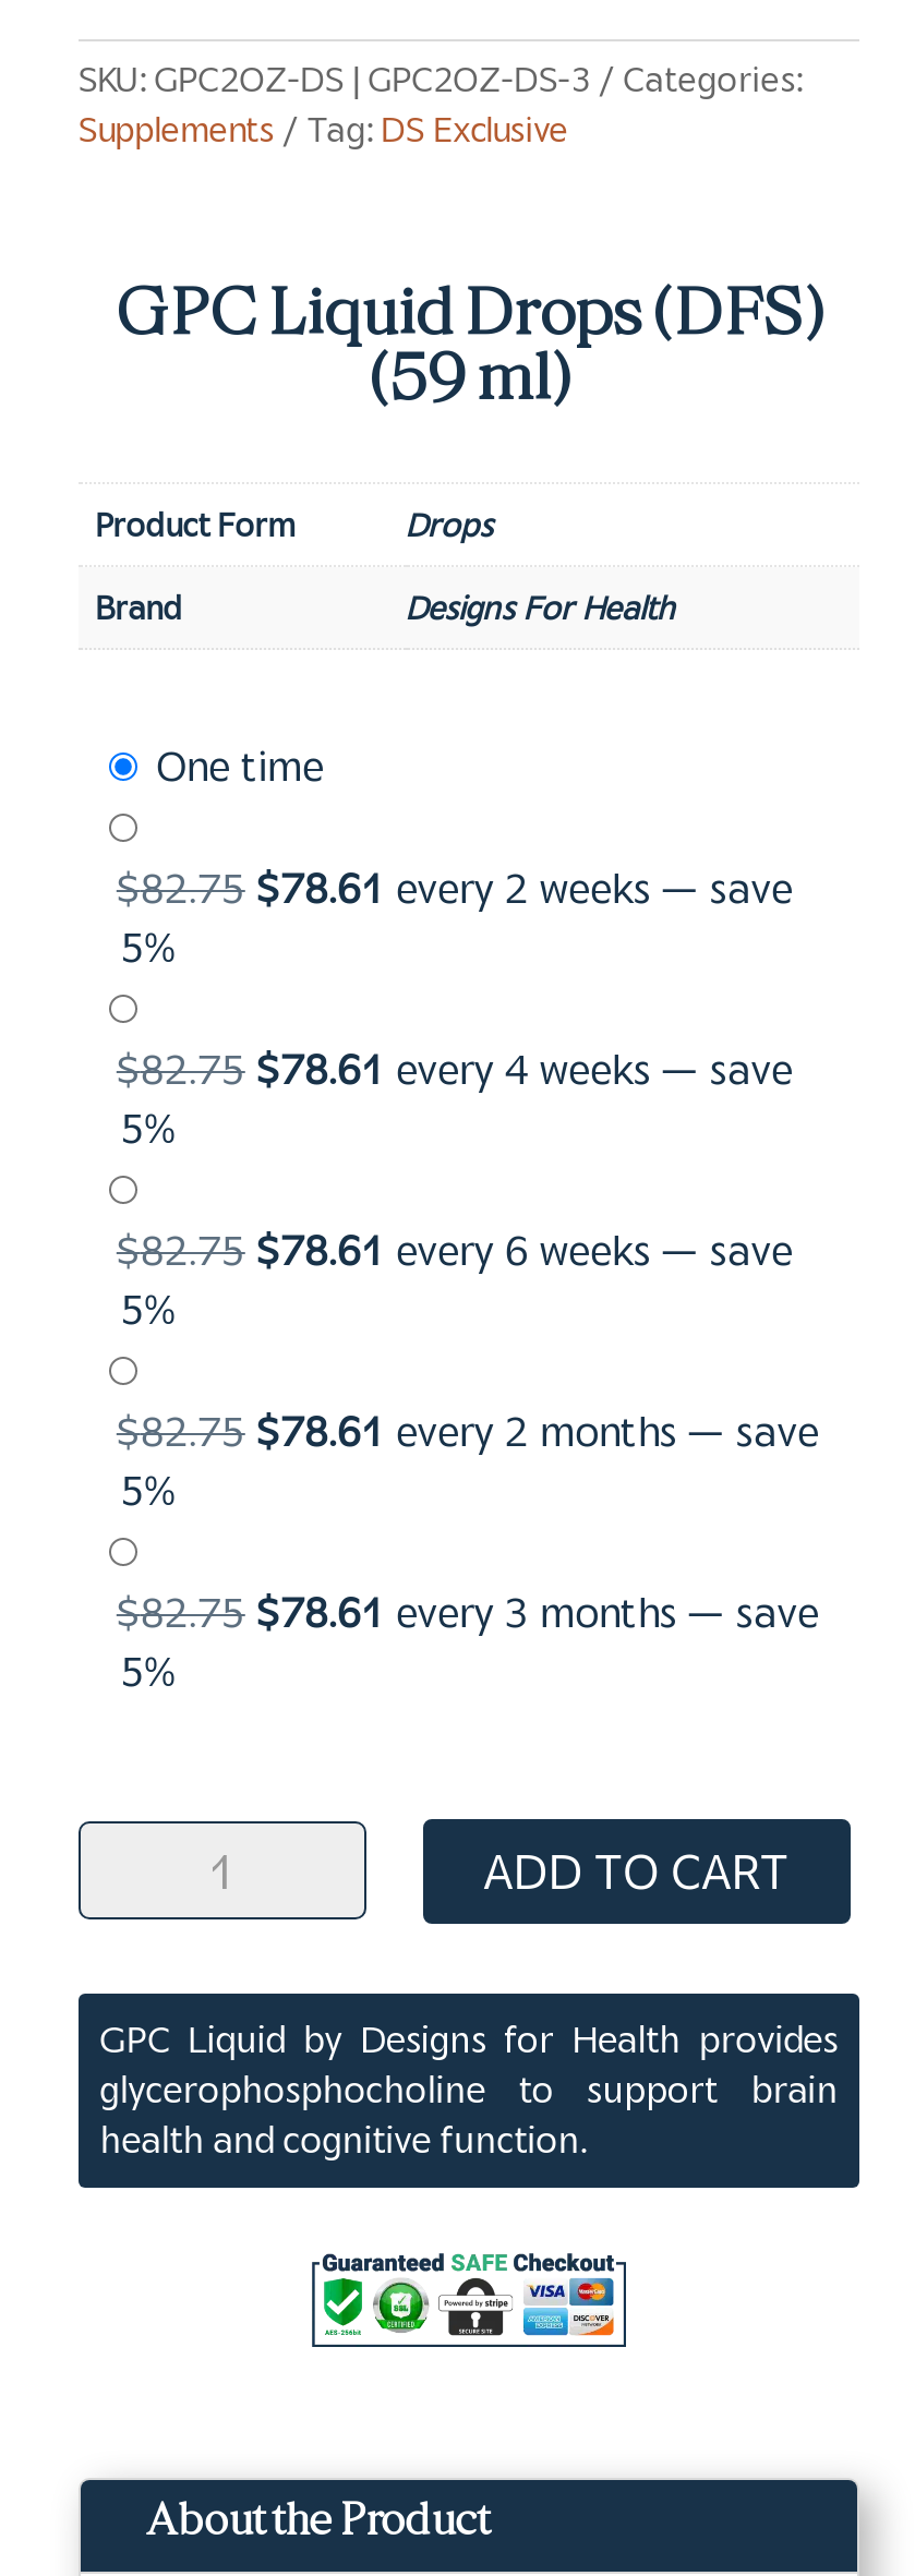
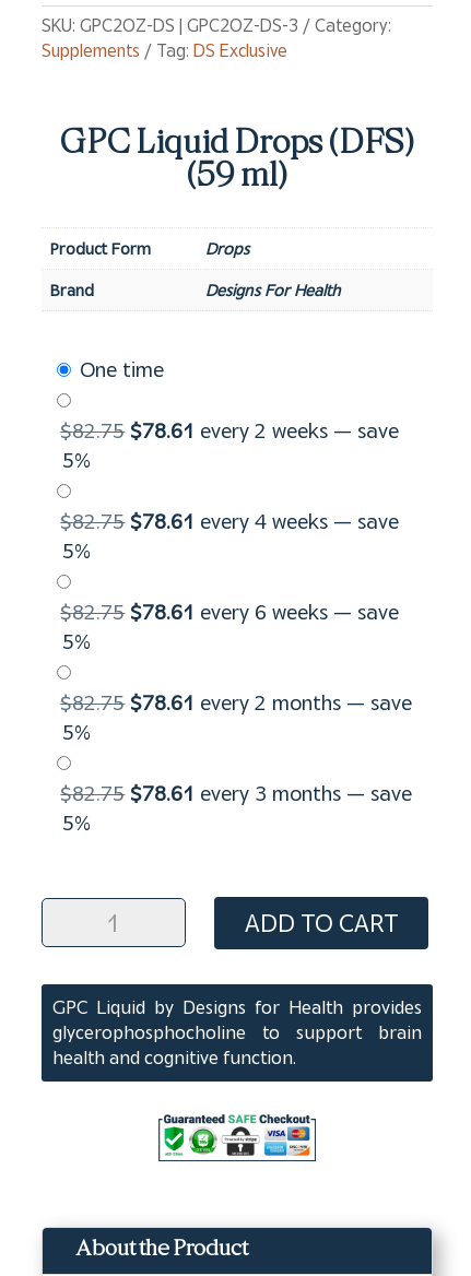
[623,58,802,97] Categories: -> [315,15,391,34] Category:

